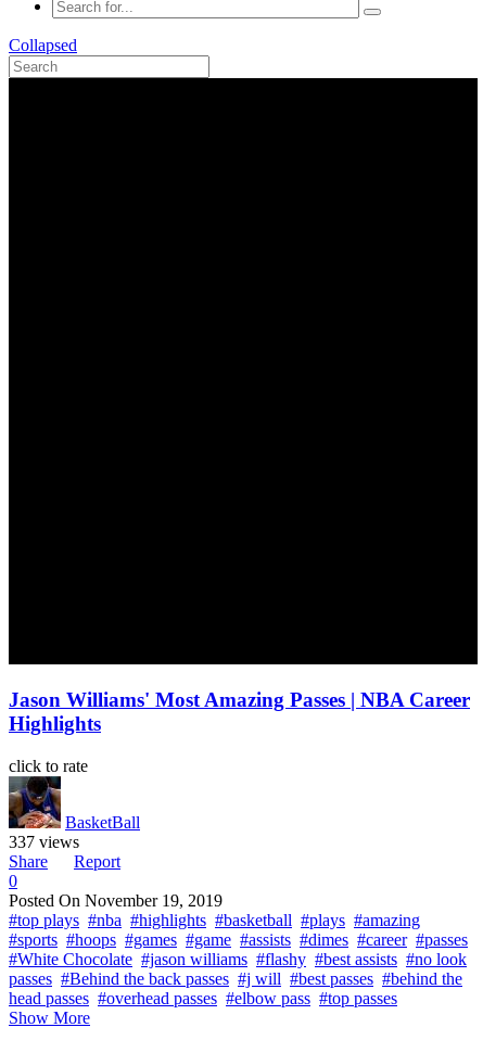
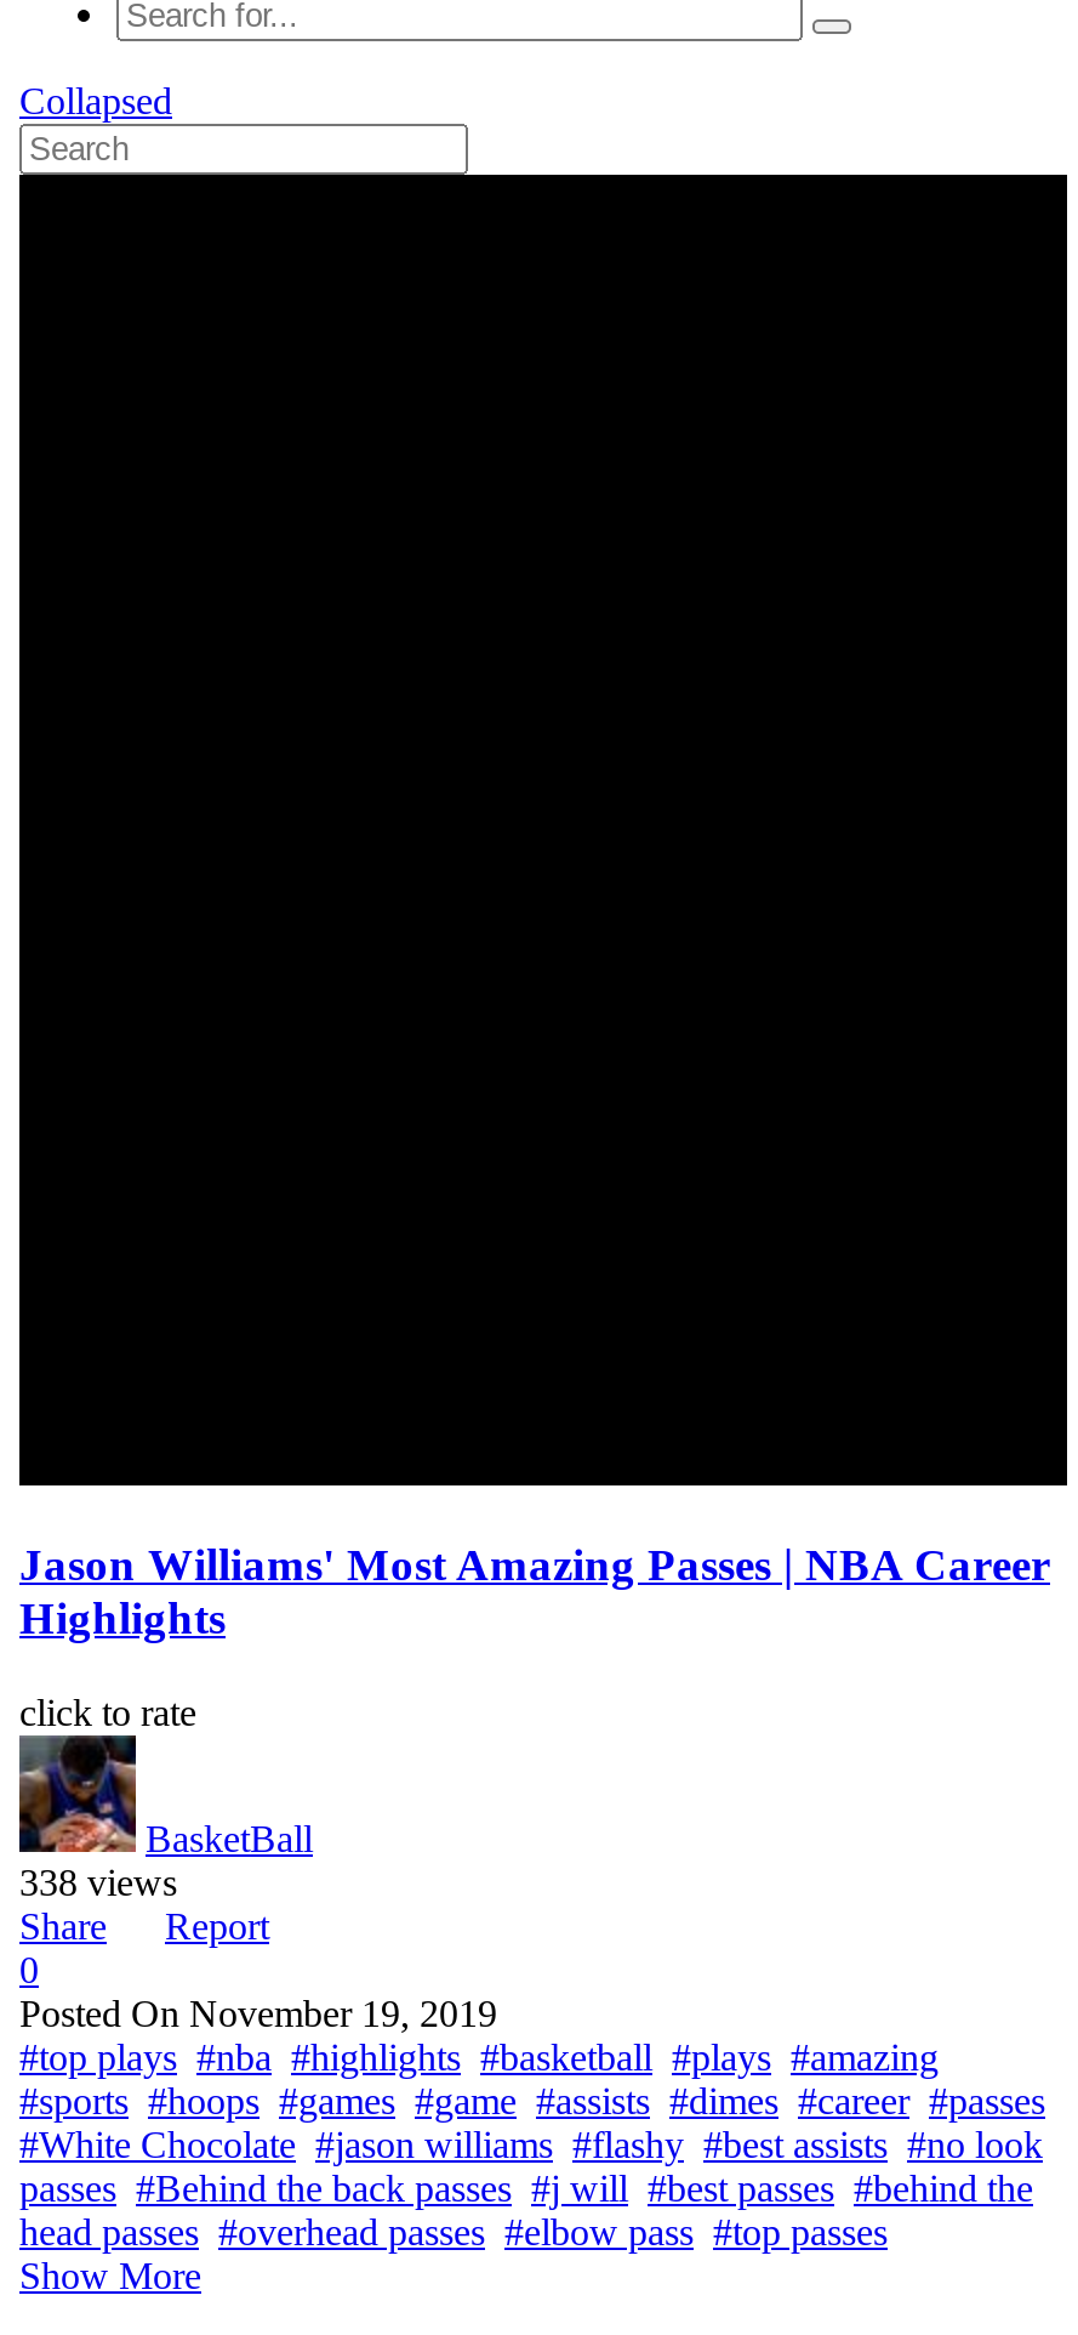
[9,833,79,851] 337 views -> [19,1862,177,1903] 338 views

